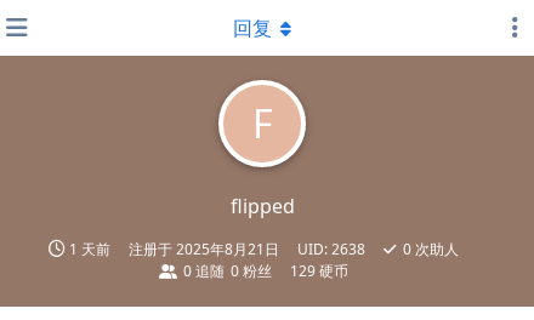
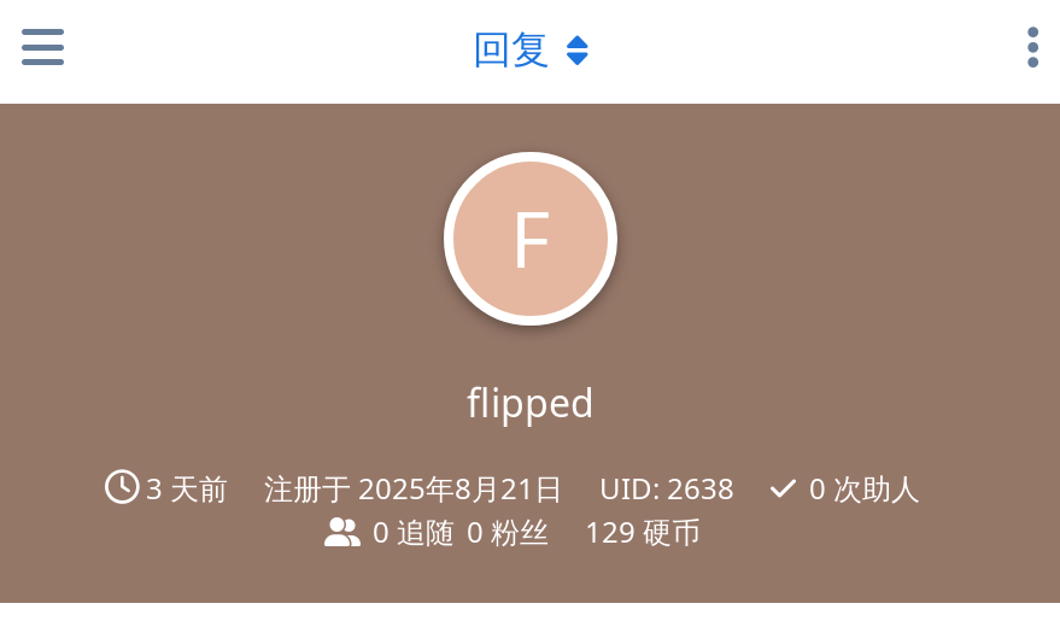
[69,239,458,259] 1 天前 注册于2025年8月21日 UID: 2638 0次助人 -> [146,468,920,509] 3 天前 注册于2025年8月21日 UID: 2638 0次助人

